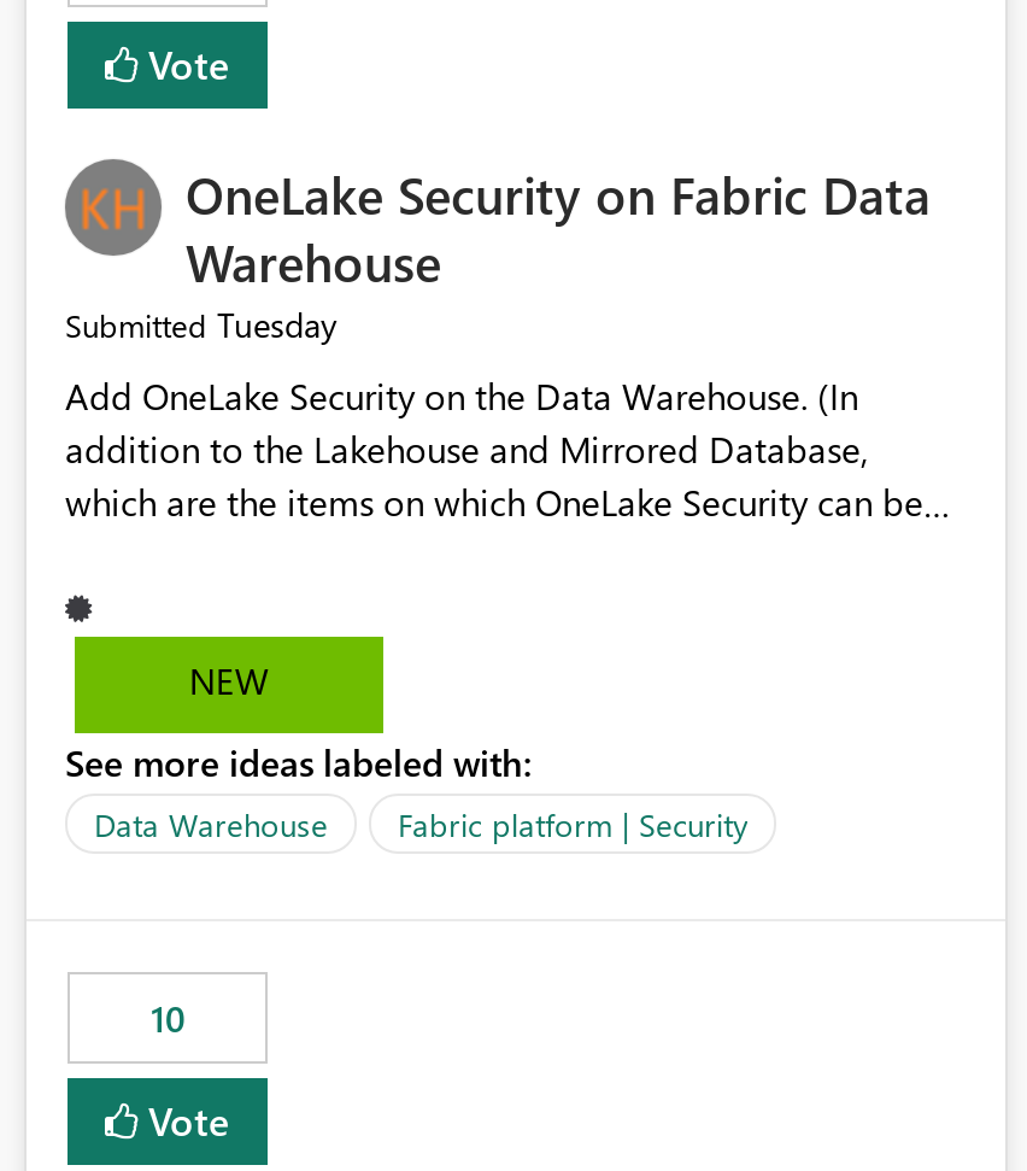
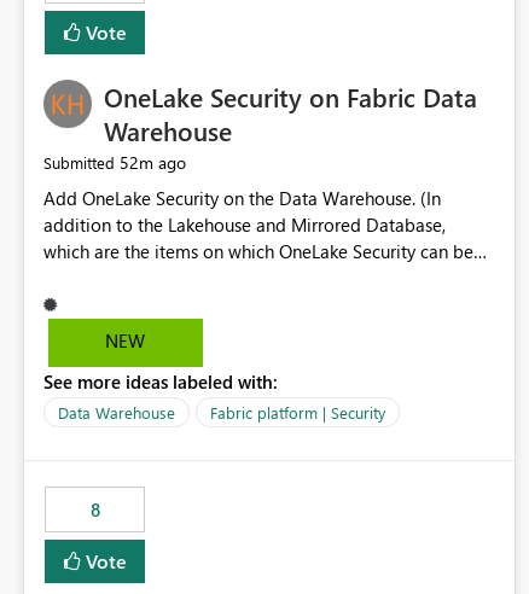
[65,302,338,348] Submitted Tuesday -> [43,151,186,174] Submitted 52m ago
[151,995,184,1043] 10 -> [90,498,100,522] 8

